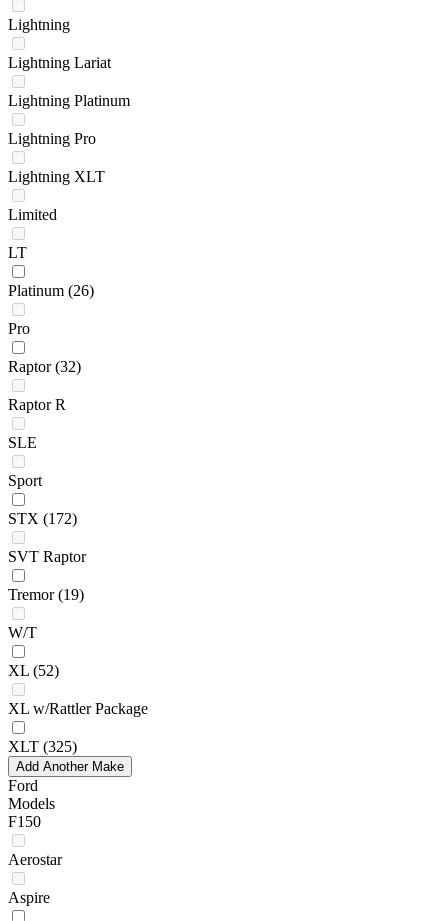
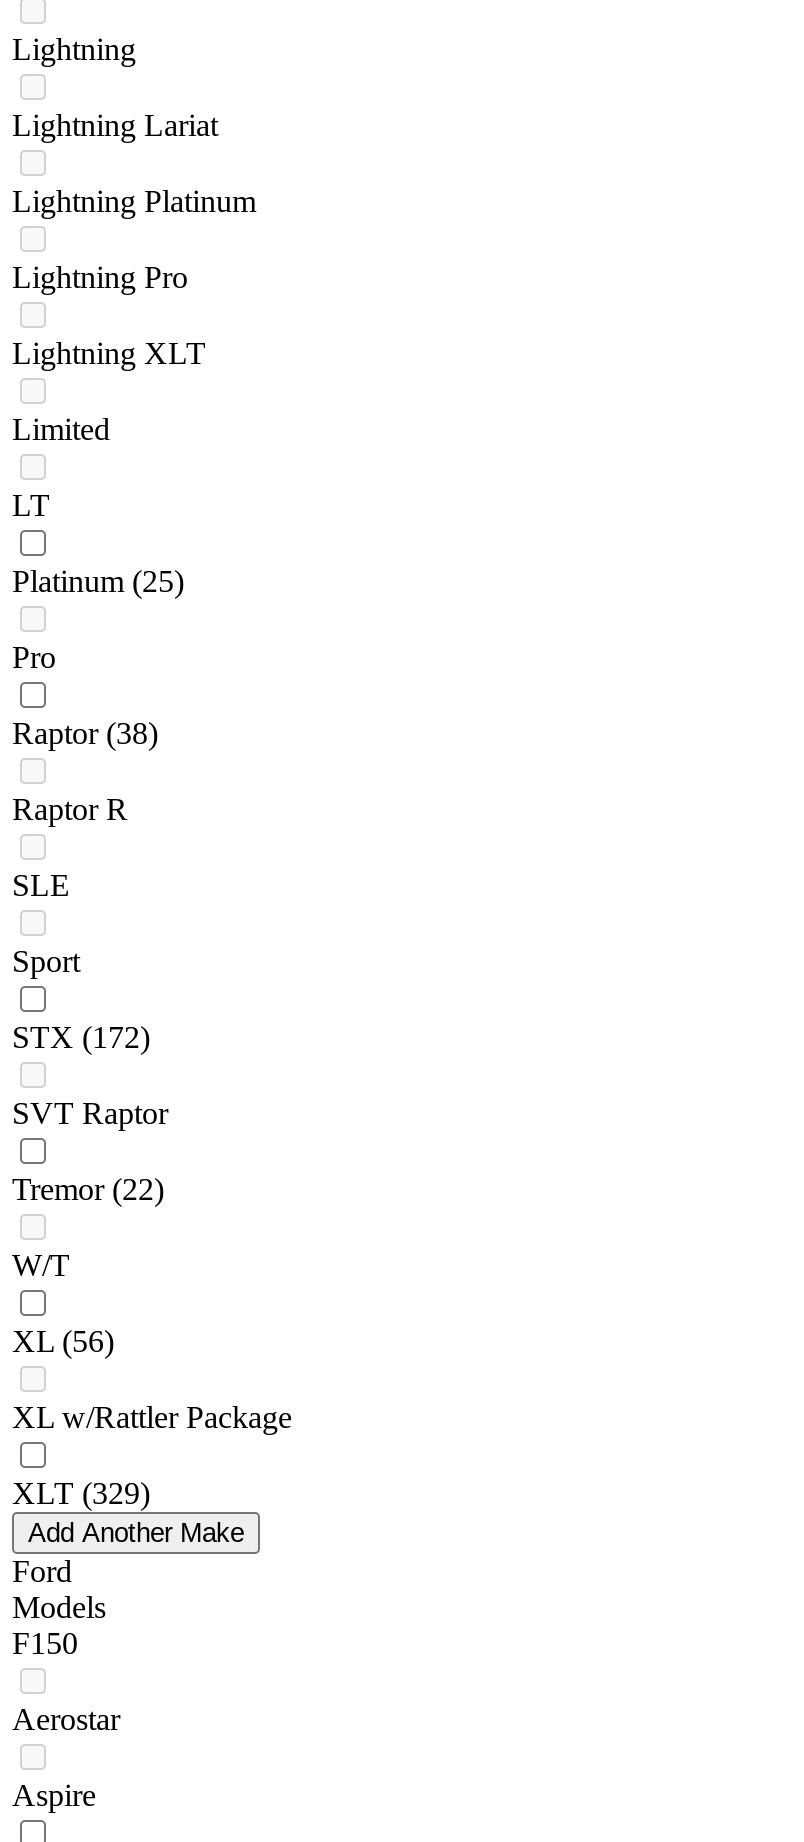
[8,282,94,299] Platinum (26) -> [12,565,184,599] Platinum (25)
[8,358,81,375] Raptor (32) -> [12,717,158,751] Raptor (38)
[8,586,84,603] Tremor (19) -> [12,1173,164,1207] Tremor (22)
[8,662,59,679] XL (52) -> [12,1325,114,1359] XL (56)
[8,738,77,755] XLT (325) -> [12,1477,150,1511] XLT (329)

